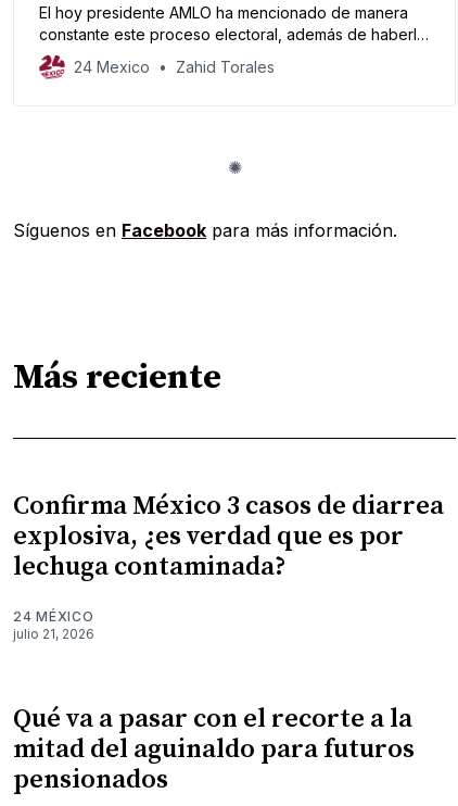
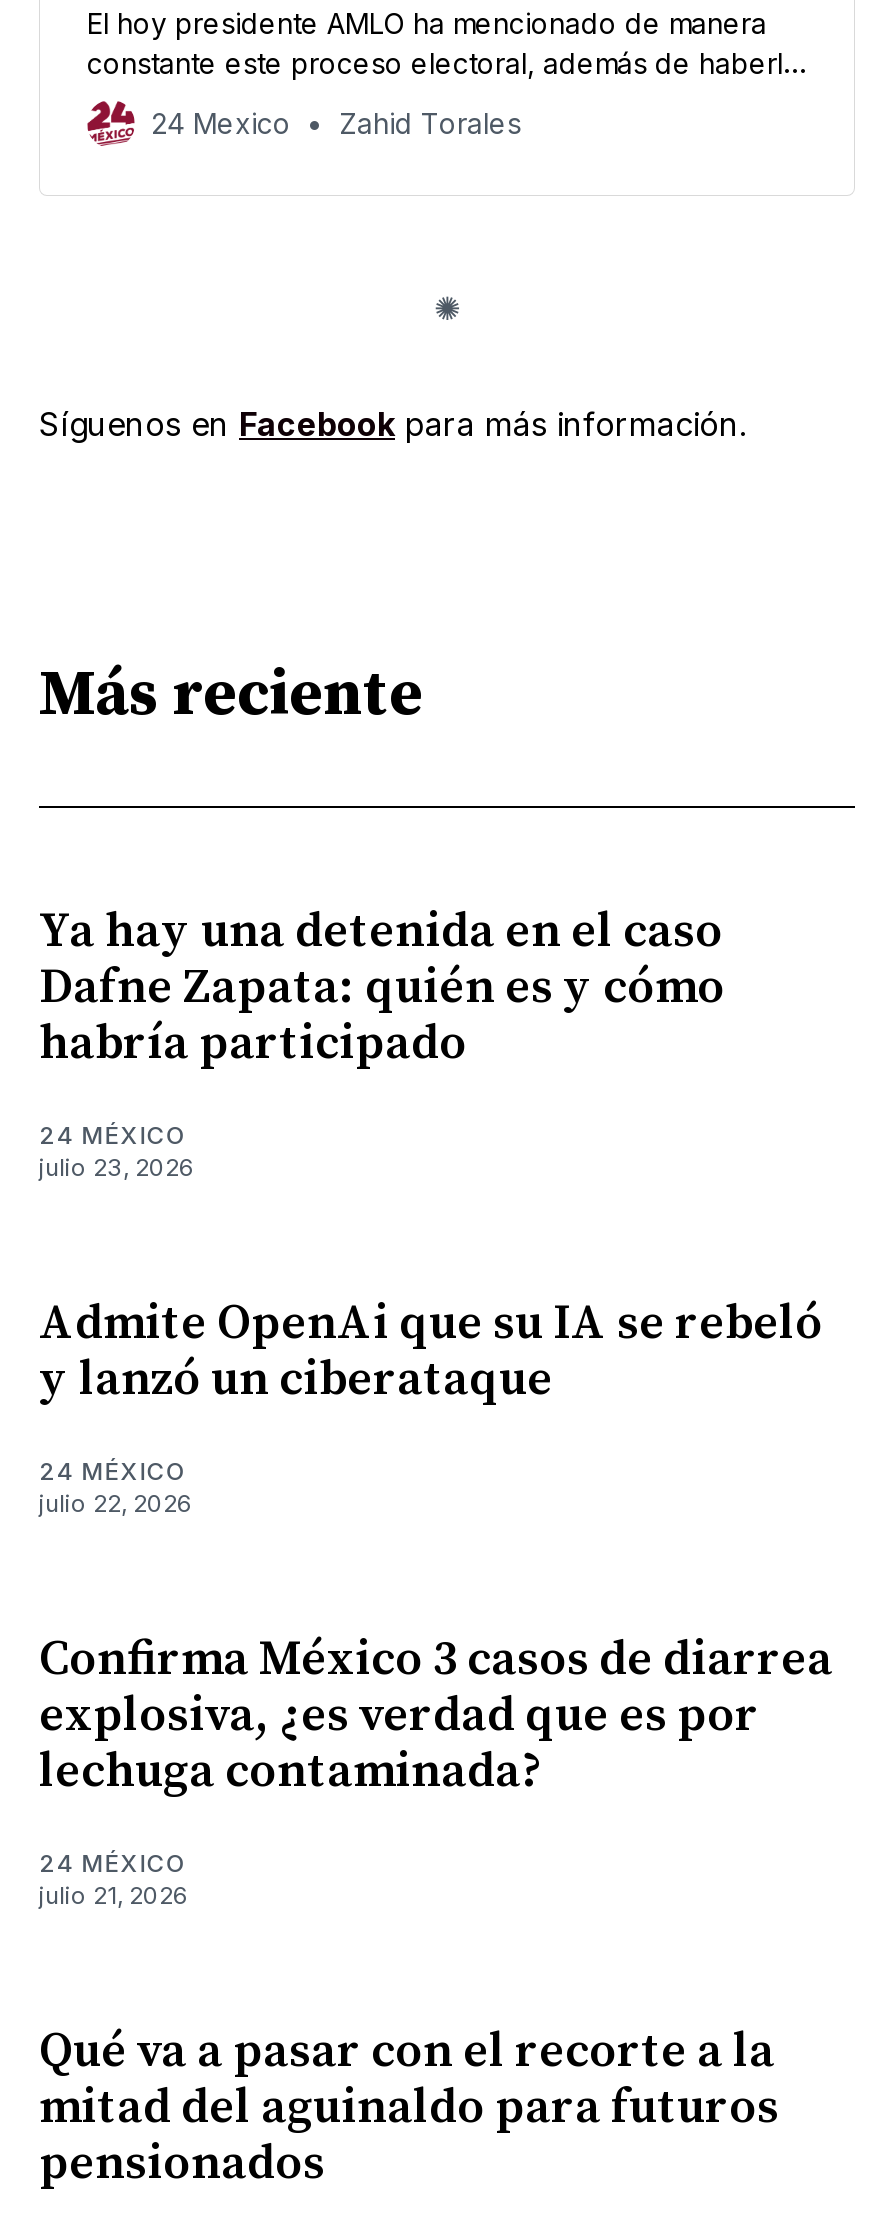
none -> [39,901,823,1517] Ya hay una detenida en el caso | Dafne Zapata: quién es y cómo | habría participado | 24 MÉXICO | julio 23, 2026 | Admite OpenAi que su IA se rebeló | y lanzó un ciberataque | 24 MÉXICO | julio 22, 2026

